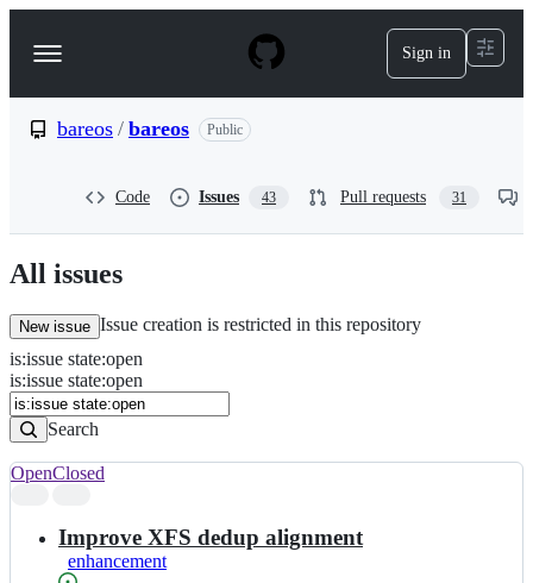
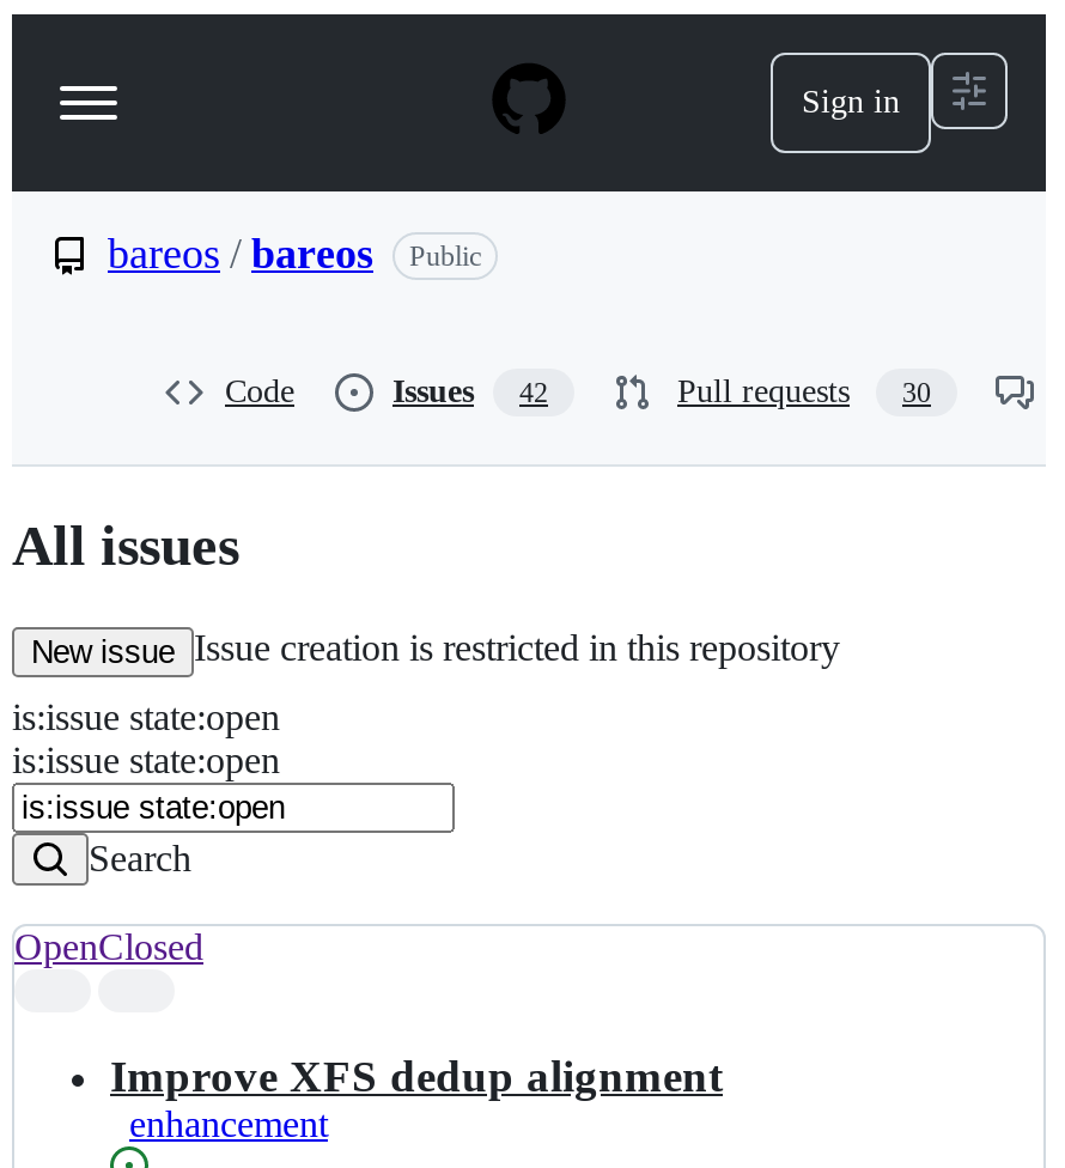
[199,188,276,206] Issues 43 -> [392,373,548,409] Issues 42
[340,188,466,206] Pull requests 31 -> [677,373,931,409] Pull requests 30

